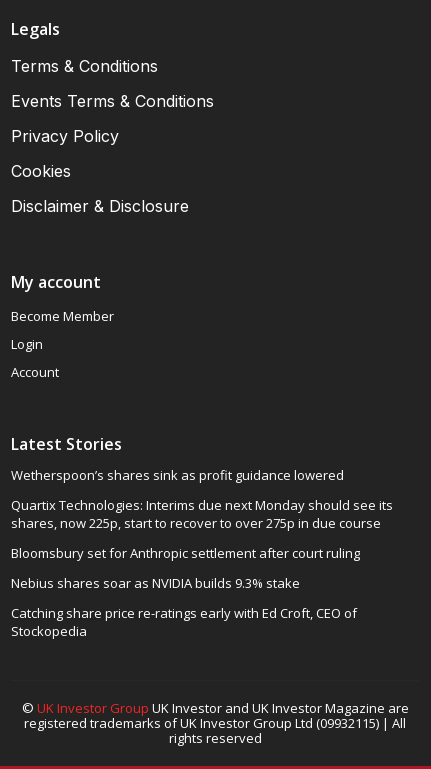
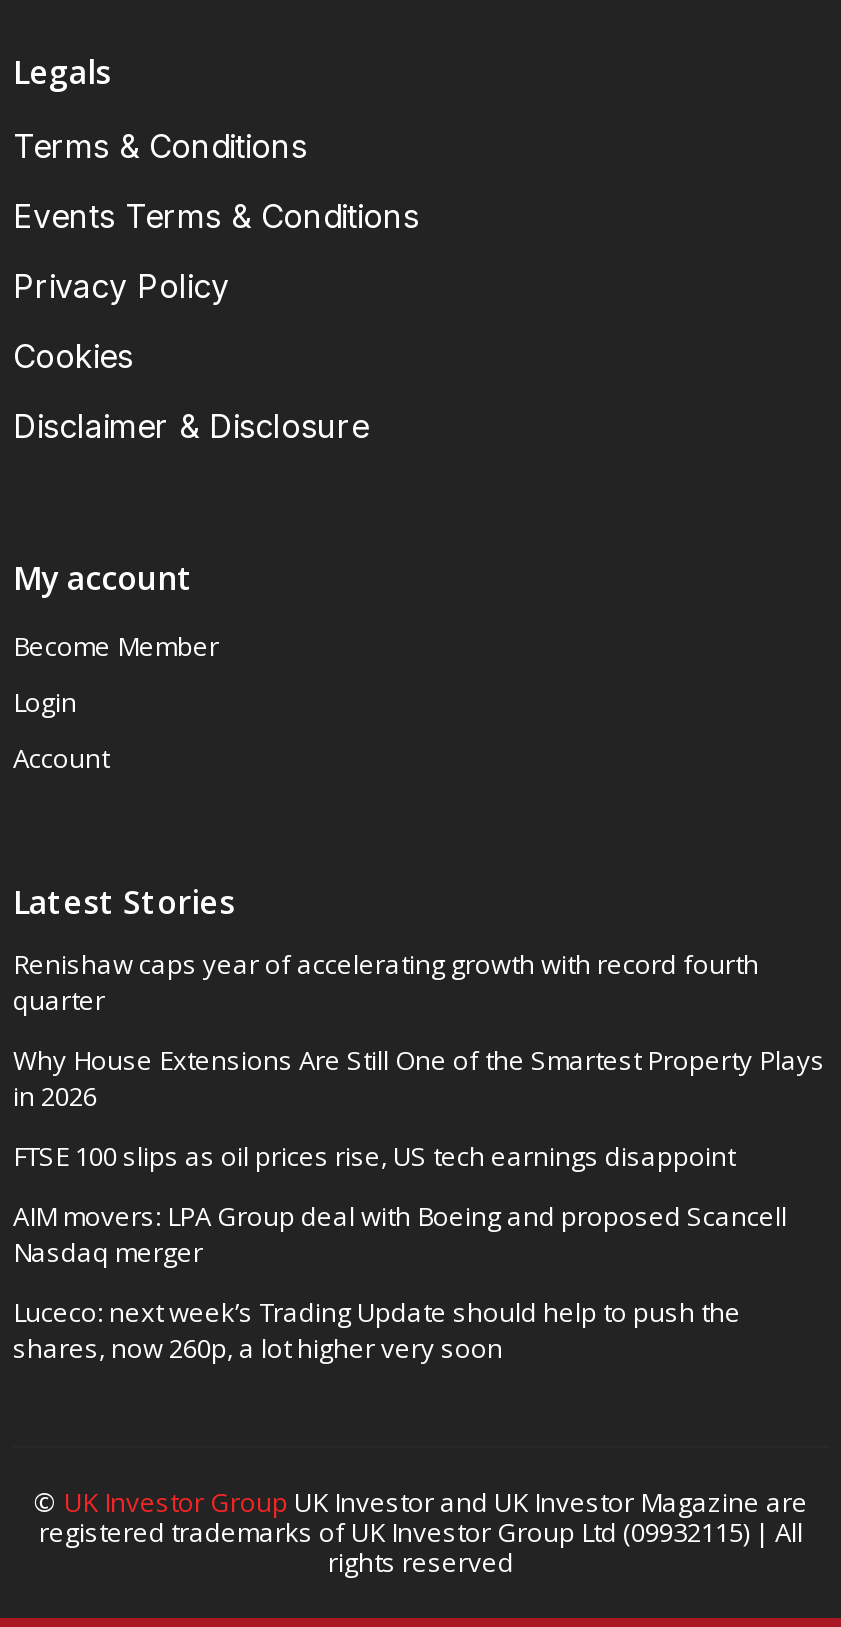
[11,466,344,484] Wetherspoon’s shares sink as profit guidance lowered -> [13,945,759,1017] Renishaw caps year of accelerating growth with record fourth | quarter
[11,496,393,532] Quartix Technologies: Interims due next Monday should see its | shares, now 225p, start to recover to over 275p in due course -> [13,1041,825,1113] Why House Extensions Are Still One of the Smartest Property Plays | in 2026
[11,544,360,562] Bloomsbury set for Anthropic settlement after court ruling -> [13,1137,735,1173] FTSE 100 slips as oil prices rise, US tech earnings disappoint
[11,574,300,592] Nebius shares soar as NVIDIA builds 9.3% stake -> [13,1197,787,1269] AIM movers: LPA Group deal with Boeing and proposed Scancell | Nasdaq merger
[11,604,357,640] Catching share price re-ratings early with Ed Croft, CEO of | Stockopedia -> [13,1293,741,1365] Luceco: next week’s Trading Update should help to push the | shares, now 260p, a lot higher very soon

